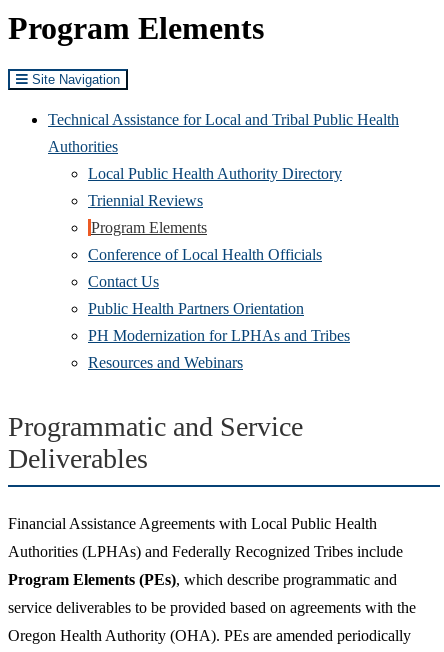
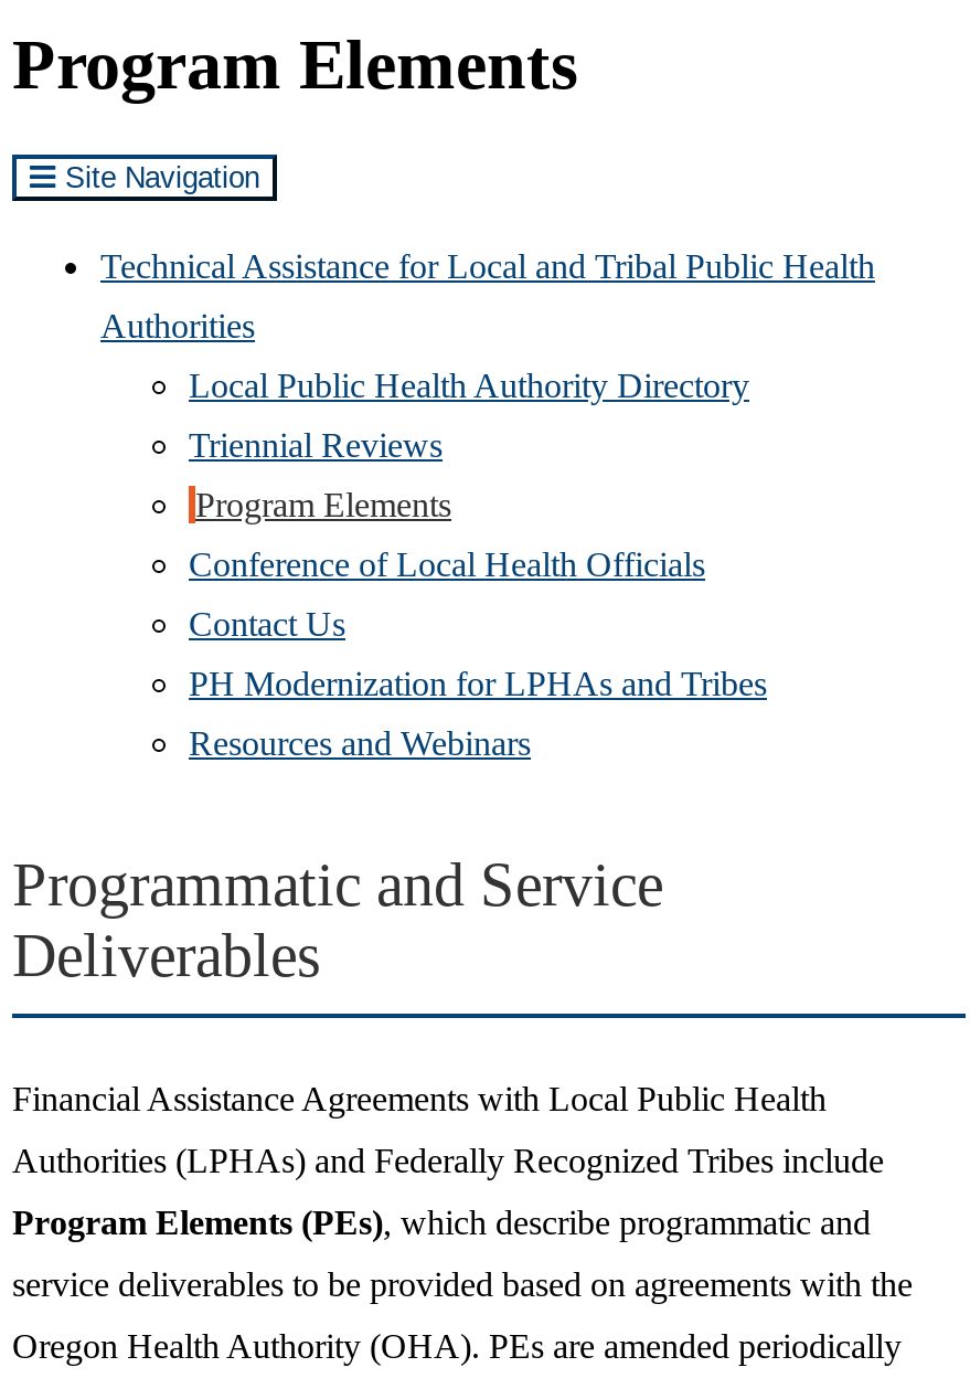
[88,300,304,317] Public Health Partners Orientation -> none

